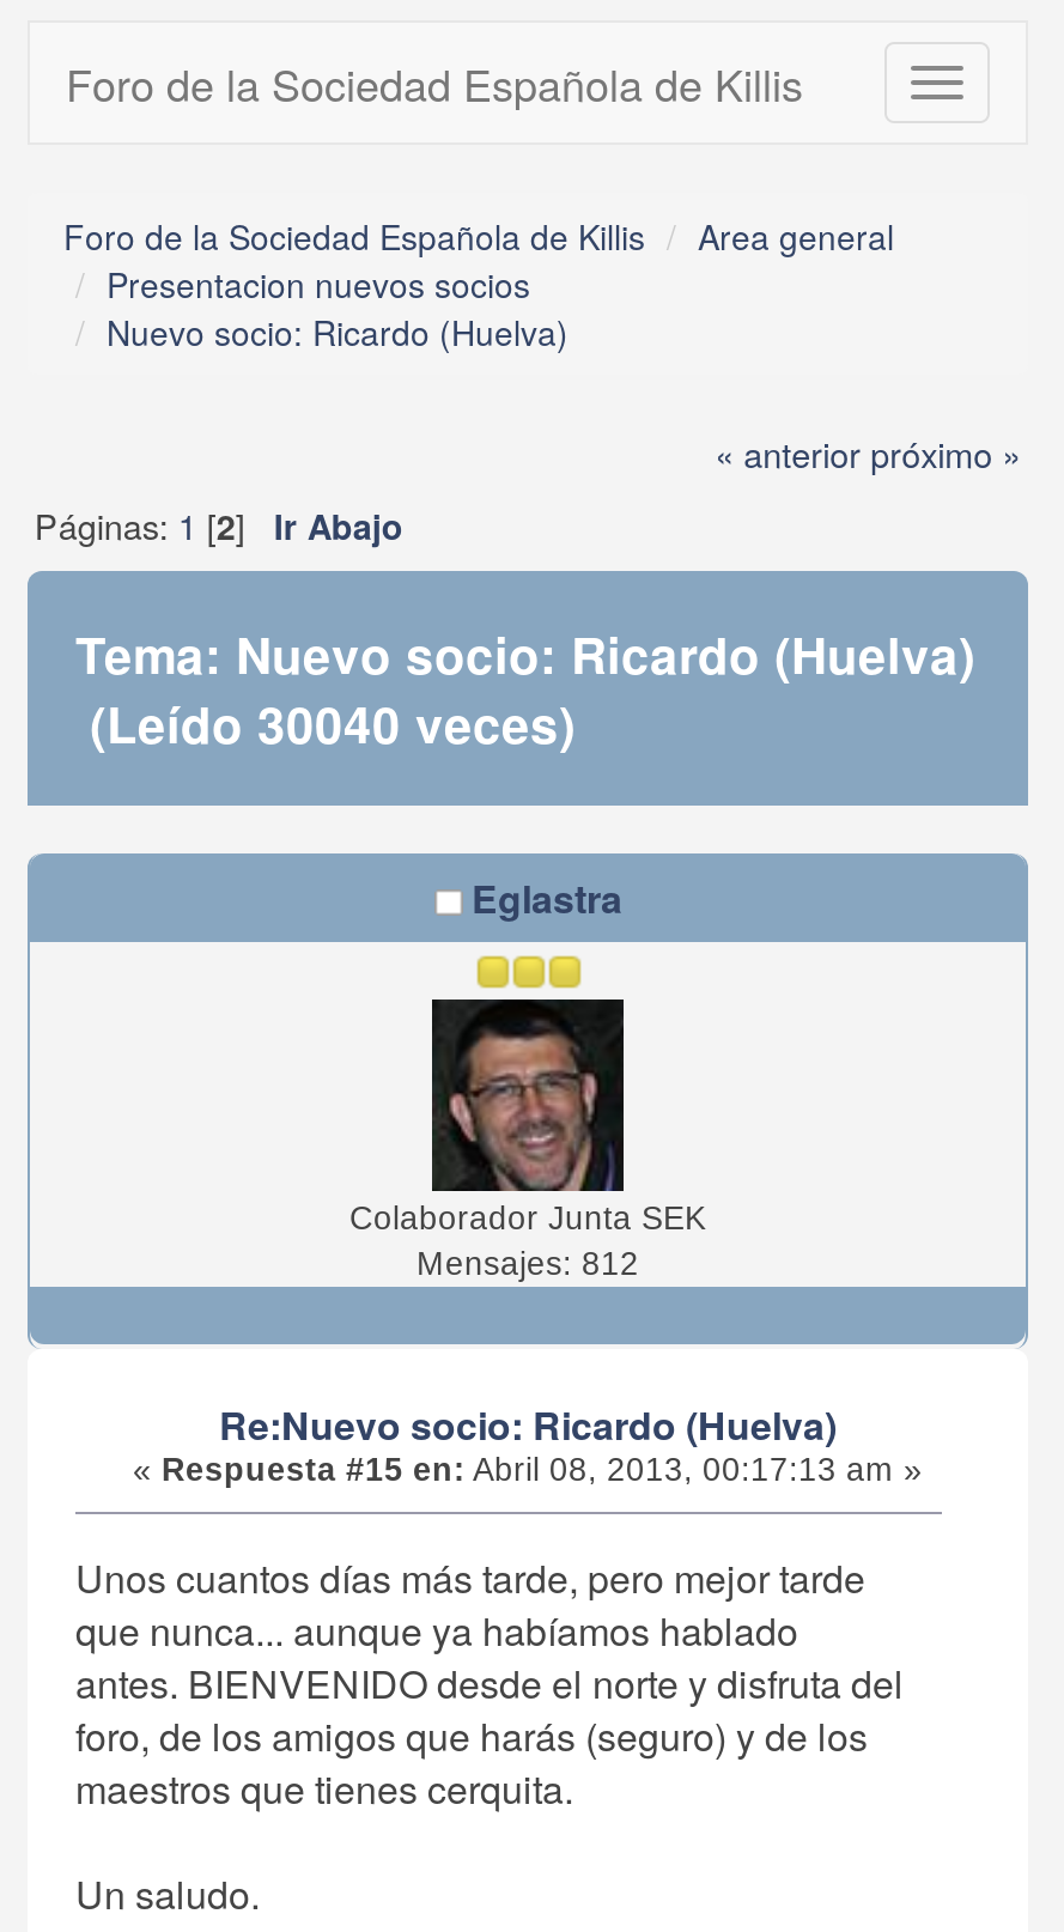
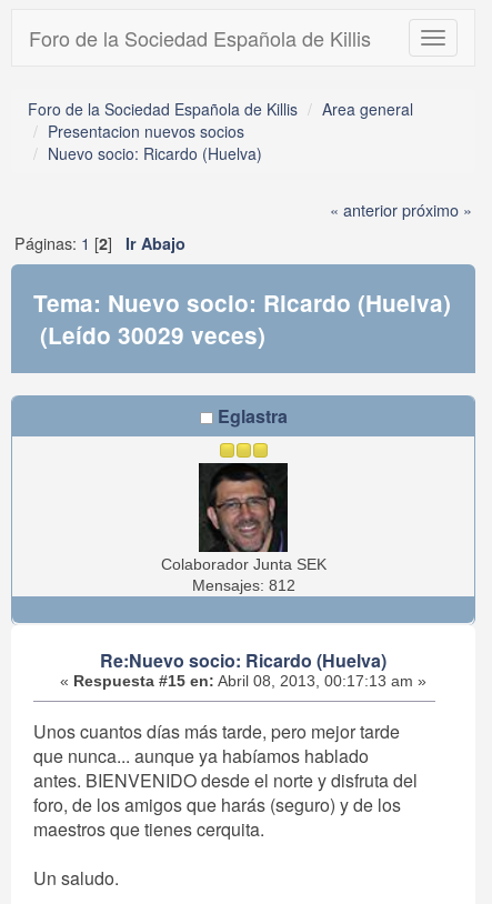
[75,689,576,758] (Leído 30040 veces) -> [33,319,265,351] (Leído 30029 veces)

